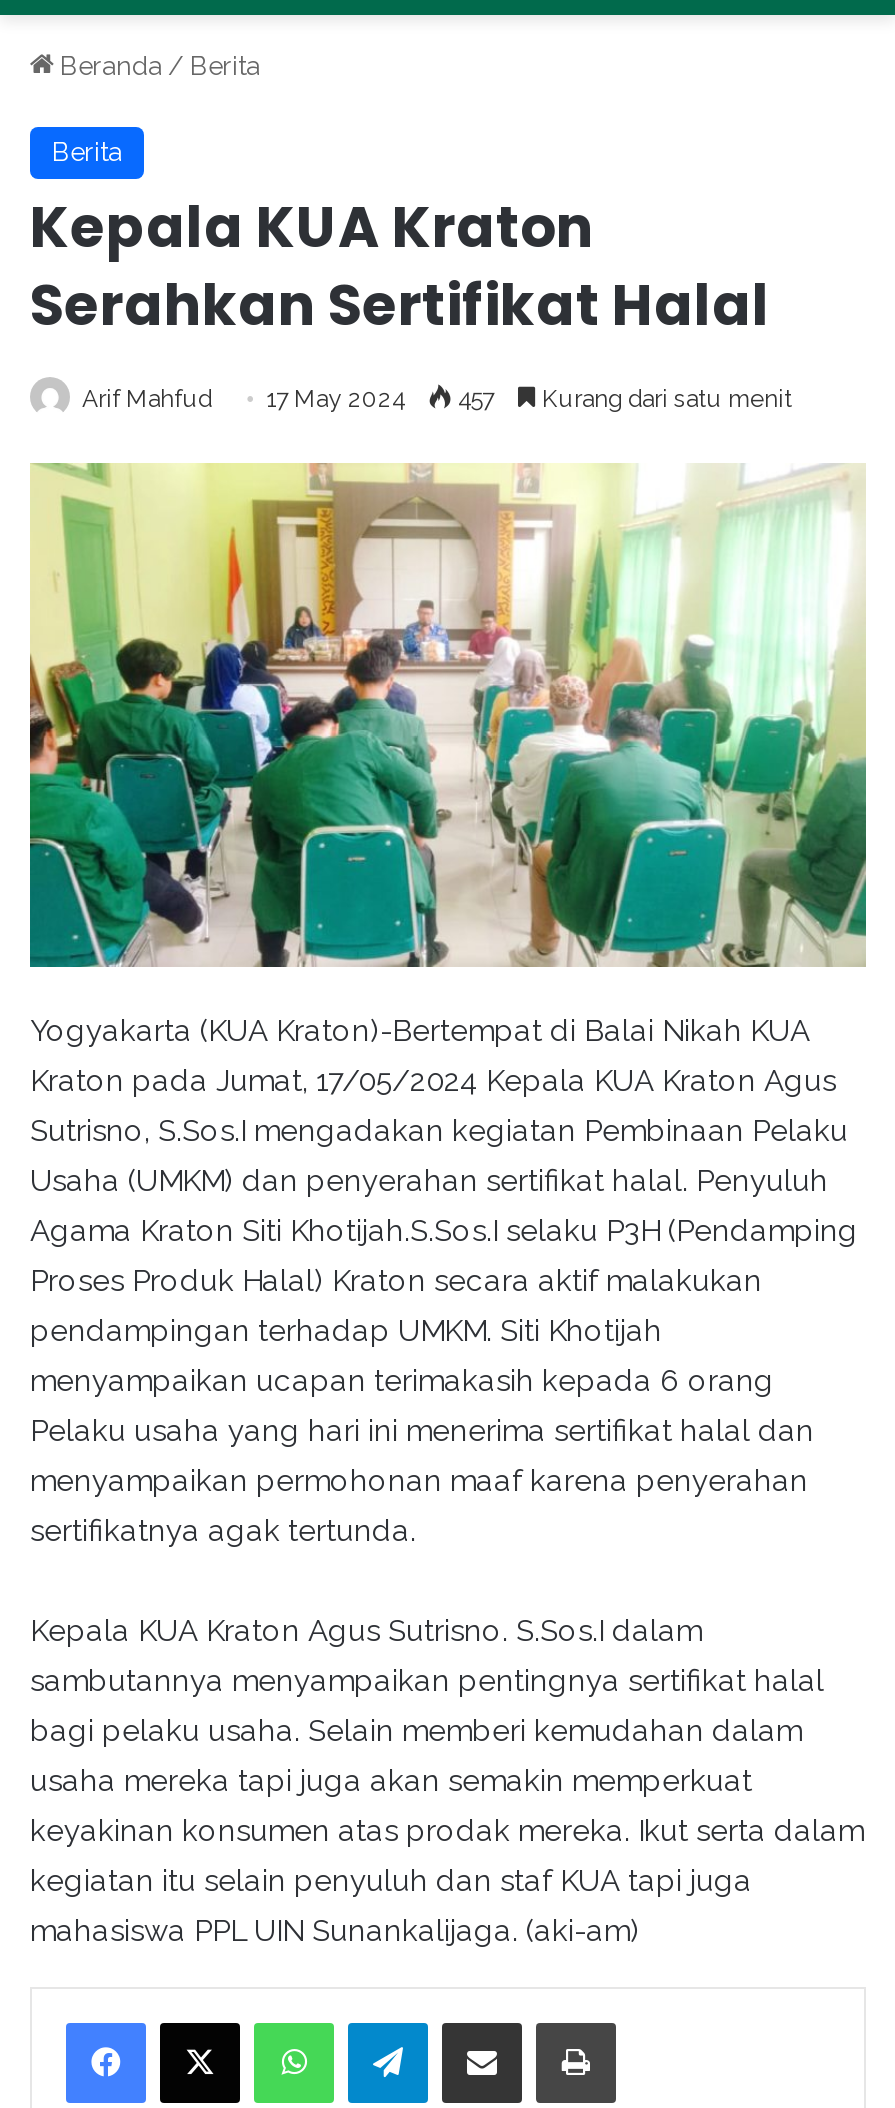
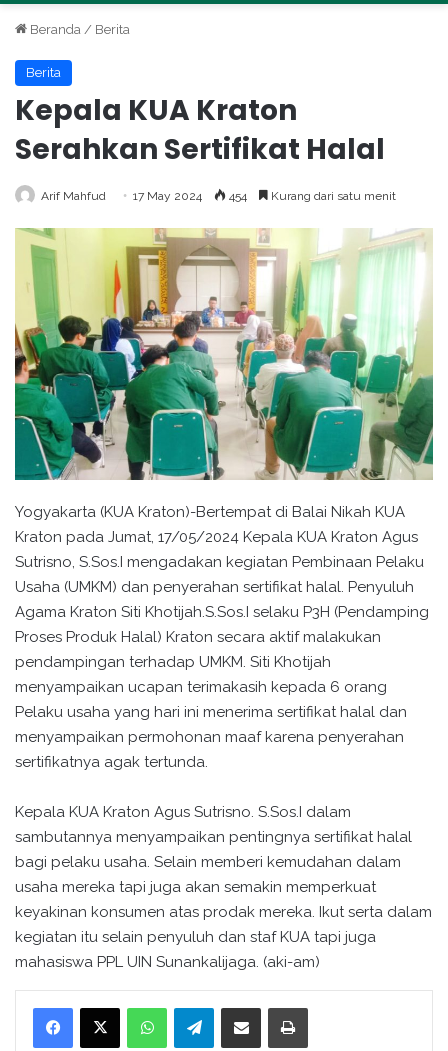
[82,386,792,414] Arif Mahfud 17 May 2024 457 Kurang dari satu menit -> [41,189,396,203] Arif Mahfud 17 May 2024 454 Kurang dari satu menit

